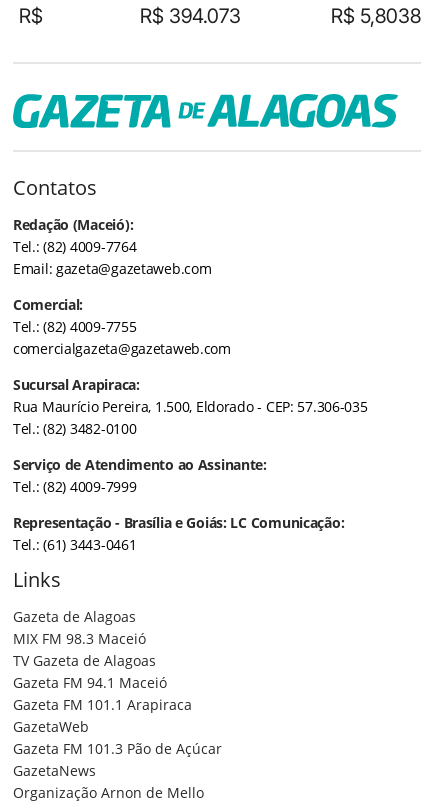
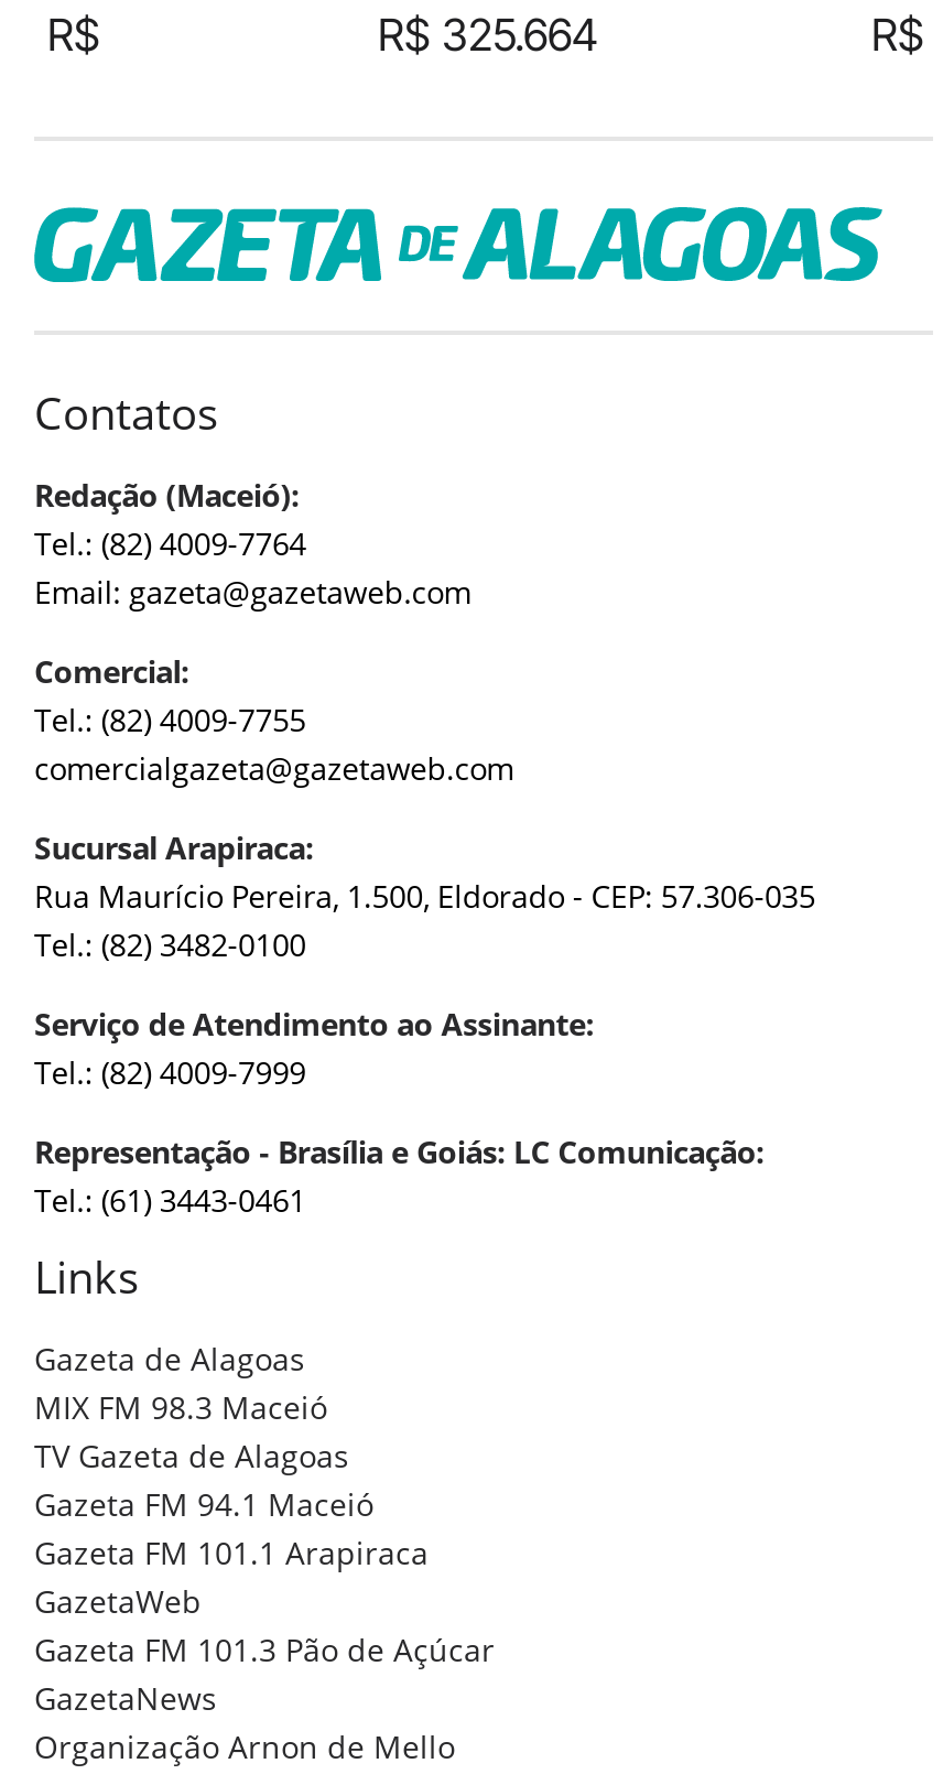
[139,4,240,28] R$ 394.073 -> [378,9,598,62] R$ 325.664
[331,4,421,28] R$ 5,8038 -> [871,9,924,62] R$

